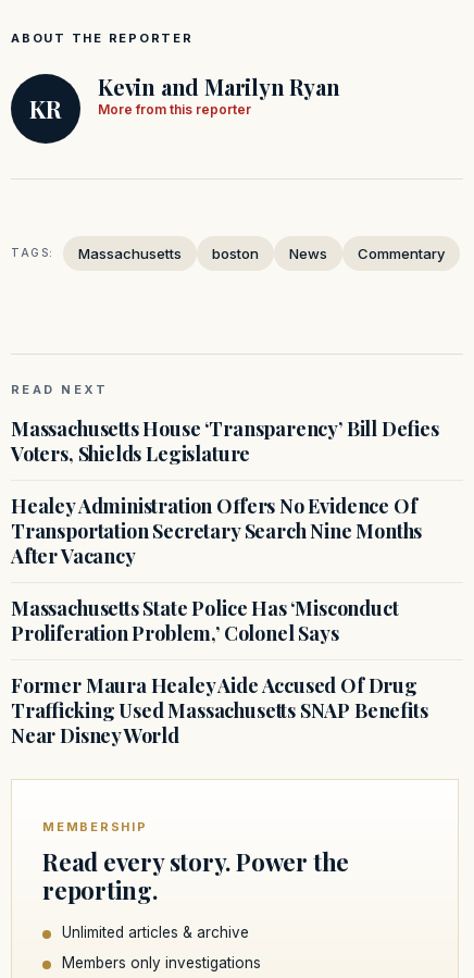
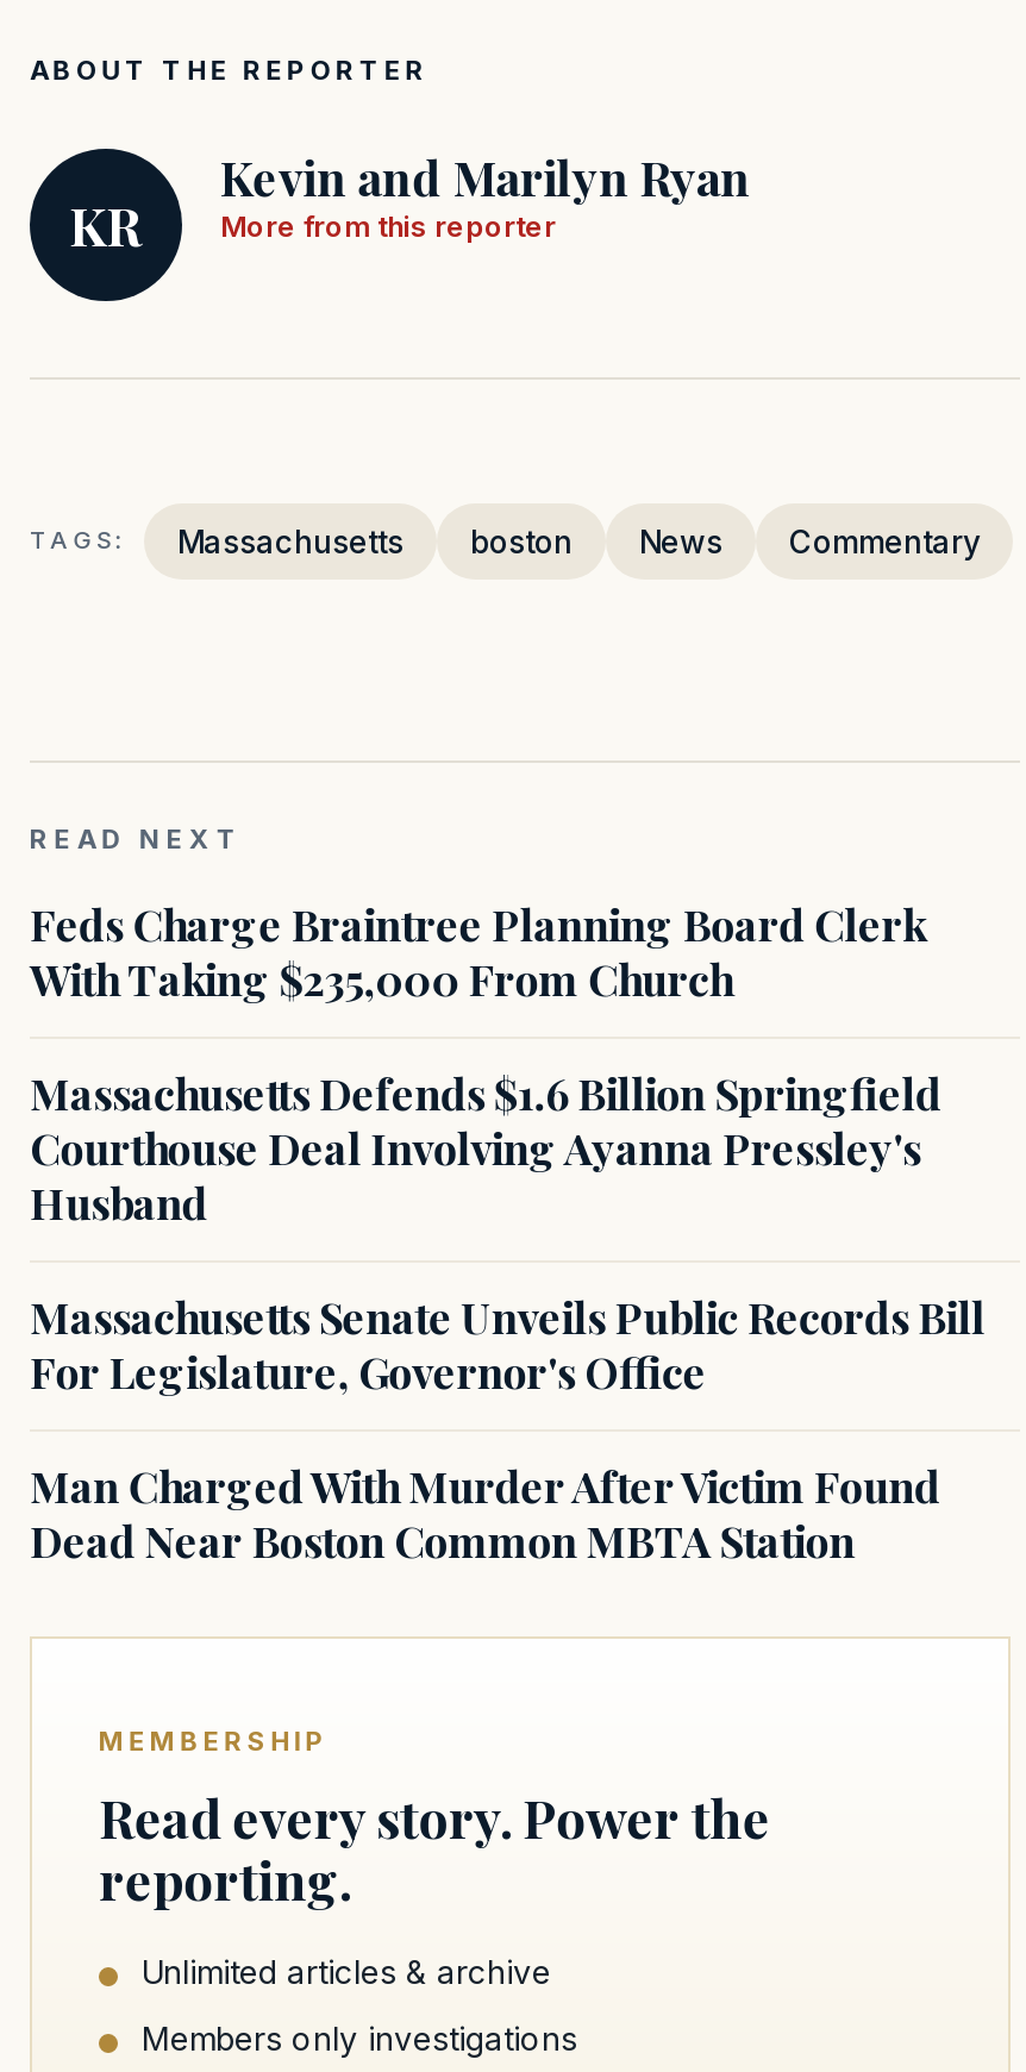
[11,415,439,466] Massachusetts House ‘Transparency’ Bill Defies | Voters, Shields Legislature -> [30,895,926,1007] Feds Charge Braintree Planning Board Clerk | With Taking $235,000 From Church
[11,492,422,568] Healey Administration Offers No Evidence Of | Transportation Secretary Search Nine Months | After Vacancy -> [30,1064,941,1231] Massachusetts Defends $1.6 Billion Springfield | Courthouse Deal Involving Ayanna Pressley's | Husband
[11,595,398,646] Massachusetts State Police Has ‘Misconduct | Proliferation Problem,’ Colonel Says -> [30,1288,985,1400] Massachusetts Senate Unveils Public Records Bill | For Legislature, Governor's Office
[11,672,428,748] Former Maura Healey Aide Accused Of Drug | Trafficking Used Massachusetts SNAP Benefits | Near Disney World -> [30,1457,940,1569] Man Charged With Murder After Victim Found | Dead Near Boston Common MBTA Station

